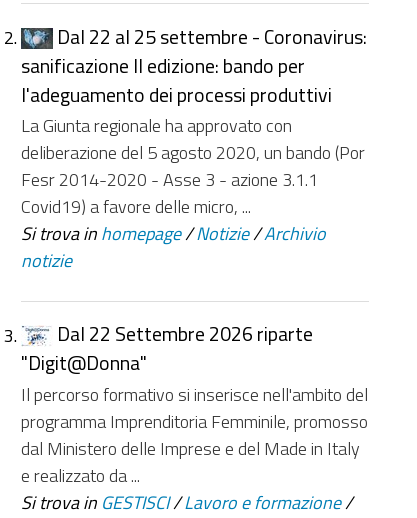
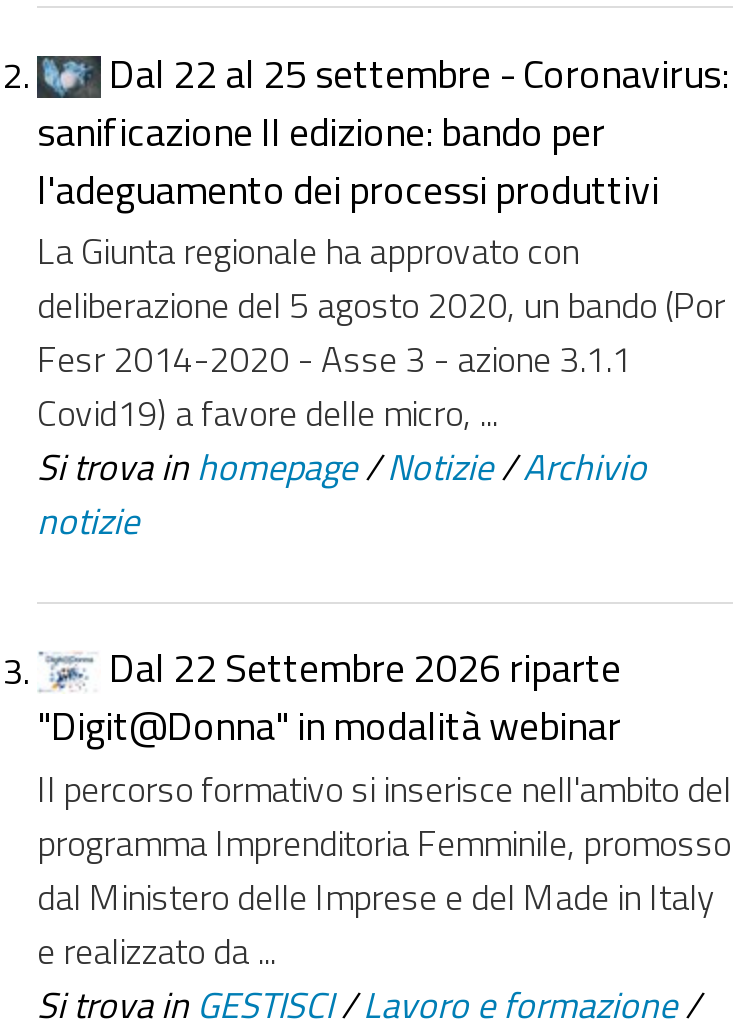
[21,354,147,373] "Digit@Donna" -> [37,707,621,745] "Digit@Donna" in modalità webinar

